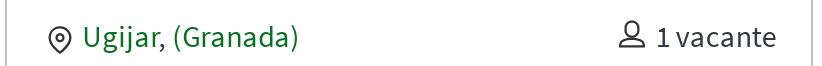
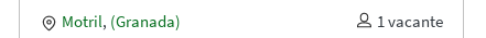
[82,17,300,55] Ugijar, (Granada) -> [61,11,180,31] Motril, (Granada)

